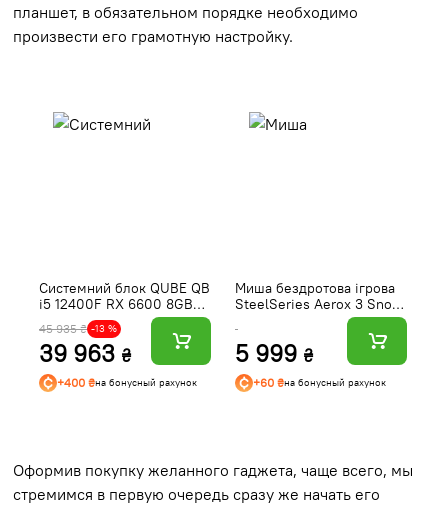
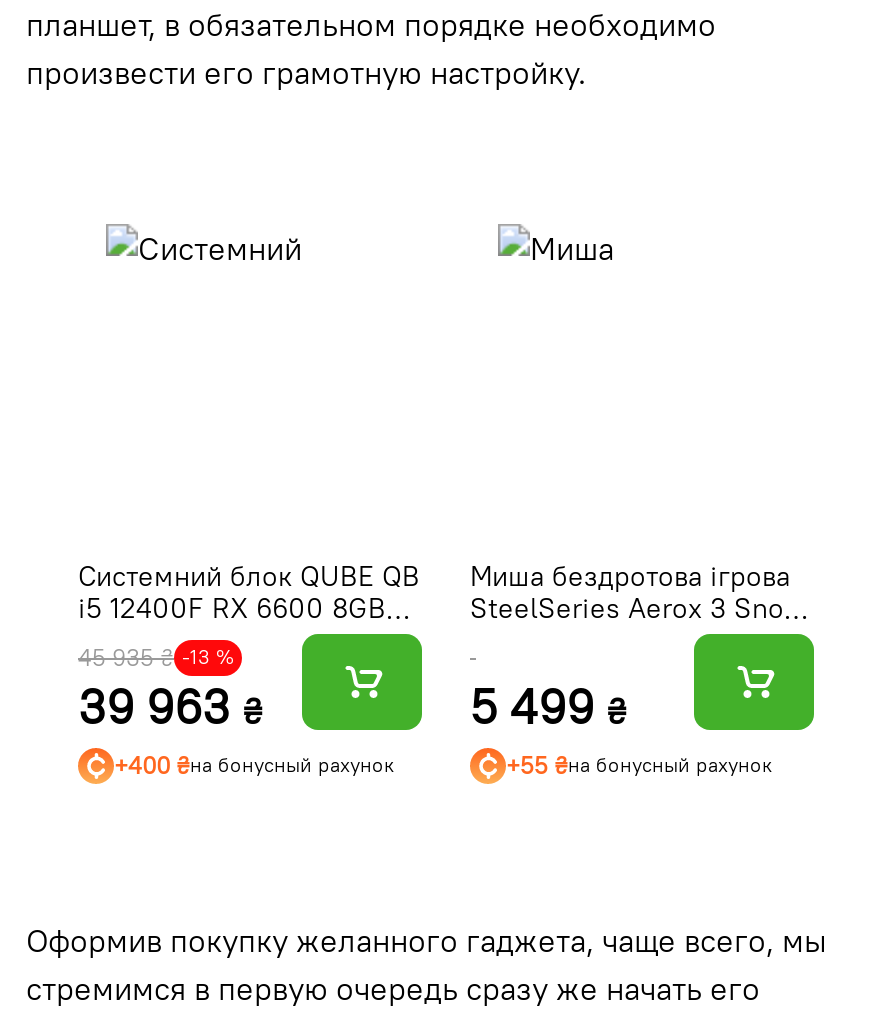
[235,337,313,367] 5 999 ₴ -> [470,675,626,735] 5 499 ₴
[253,375,386,390] +60 ₴на бонусный рахунок -> [506,750,772,780] +55 ₴на бонусный рахунок

